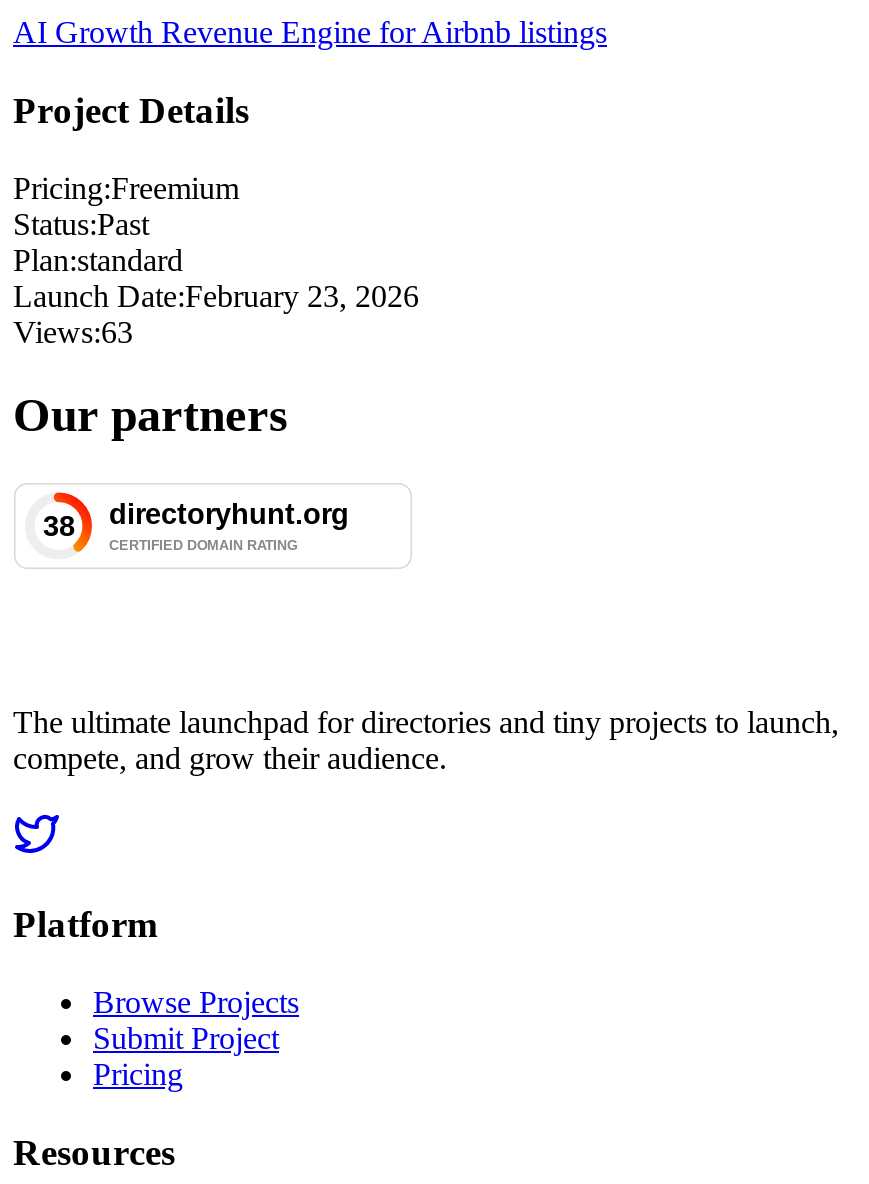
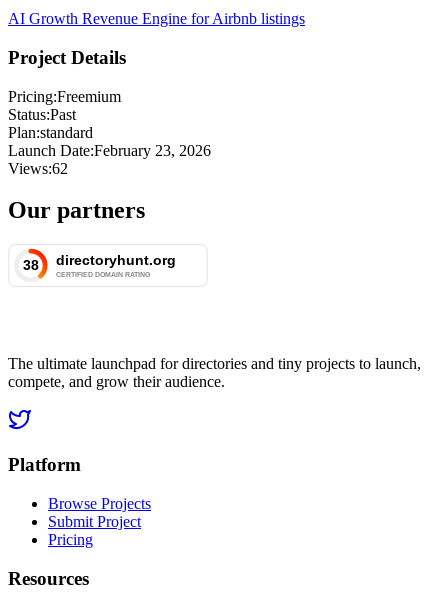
[13,314,133,348] Views:63 -> [8,160,68,177] Views:62

